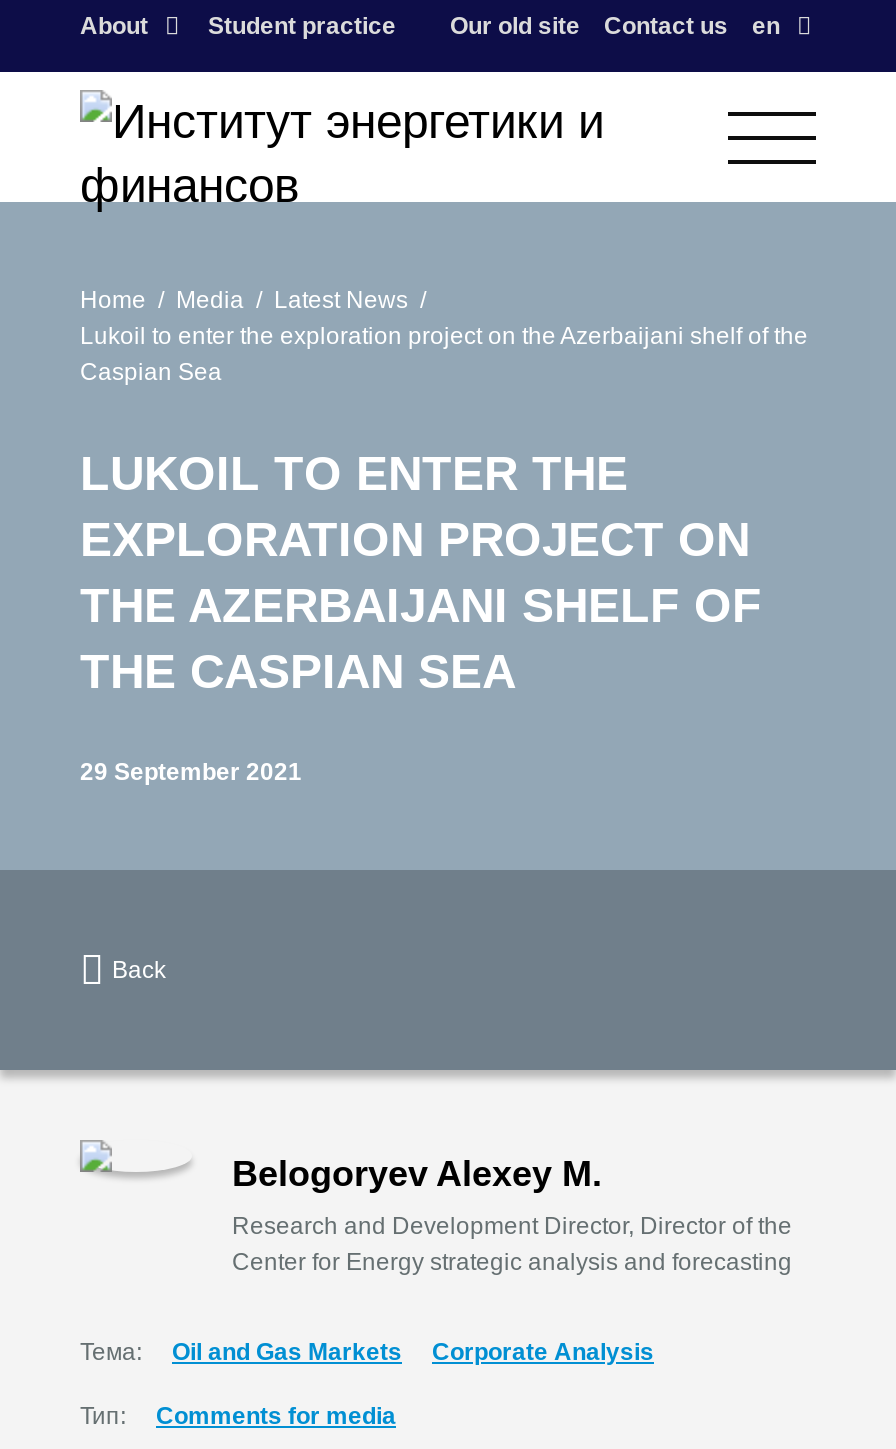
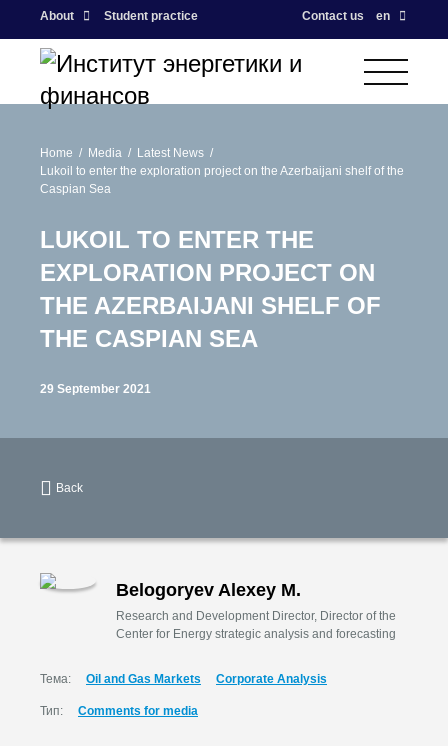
[450,12,580,40] Our old site -> none

